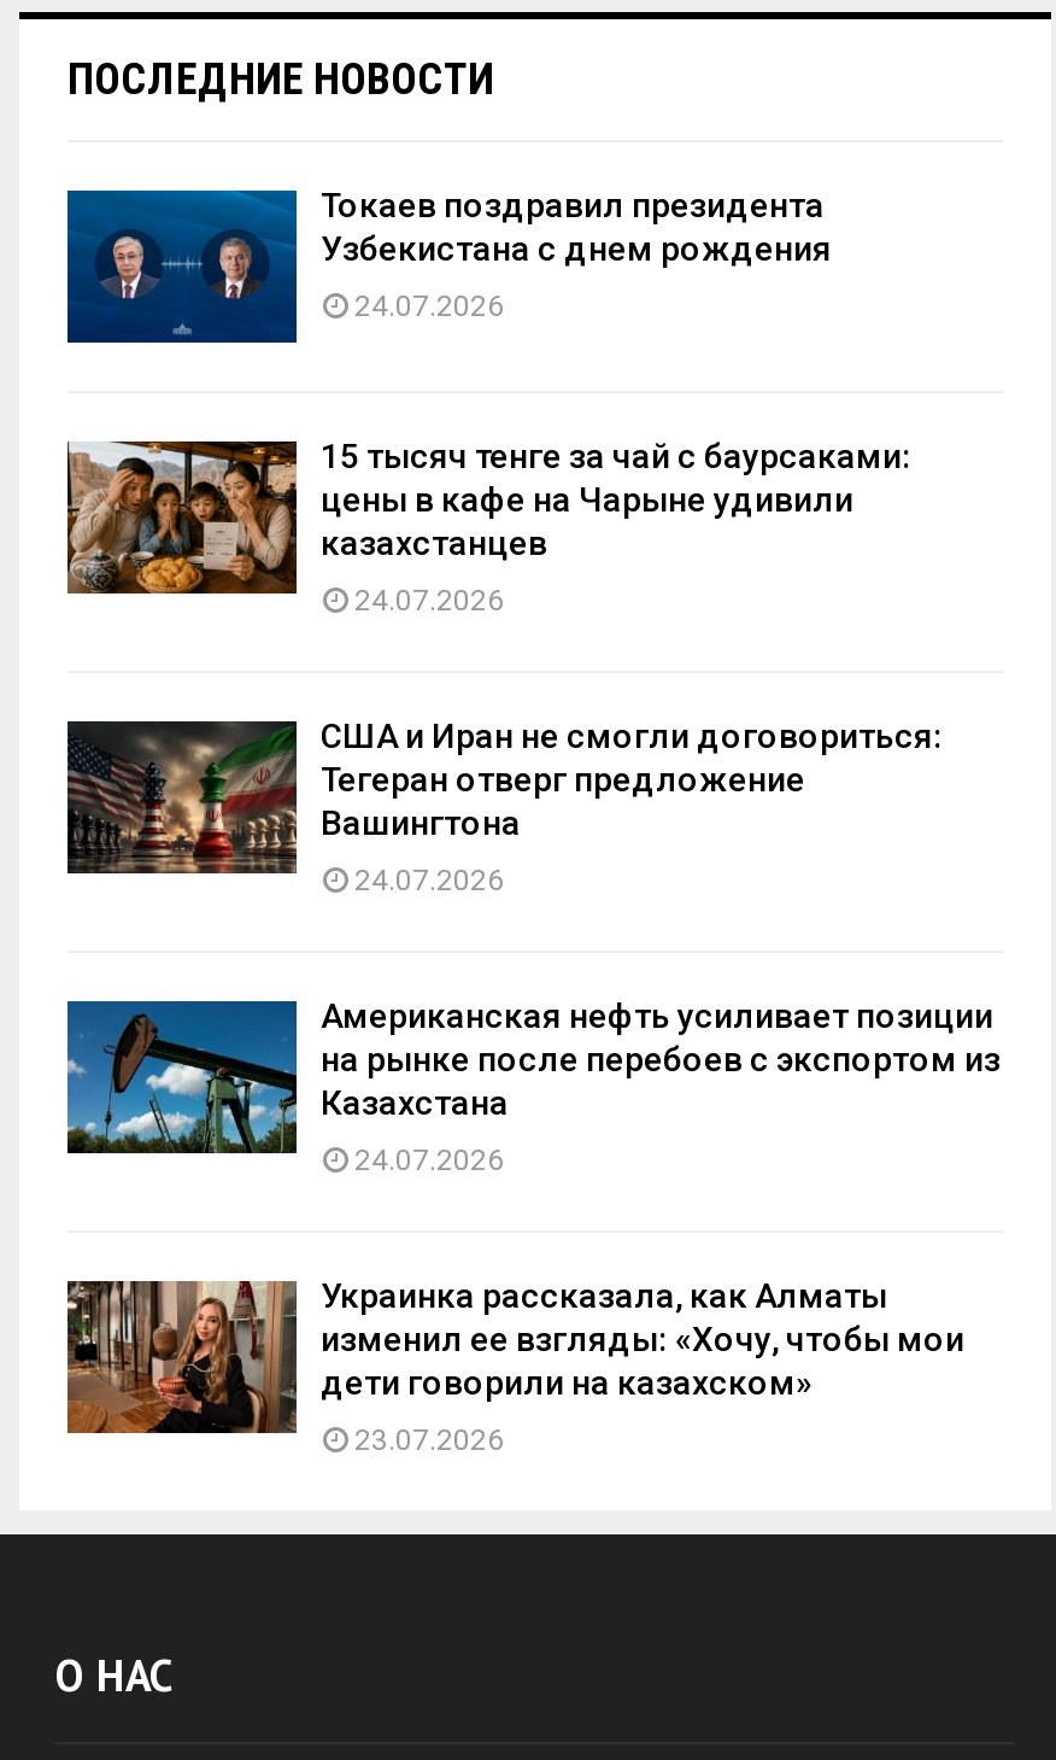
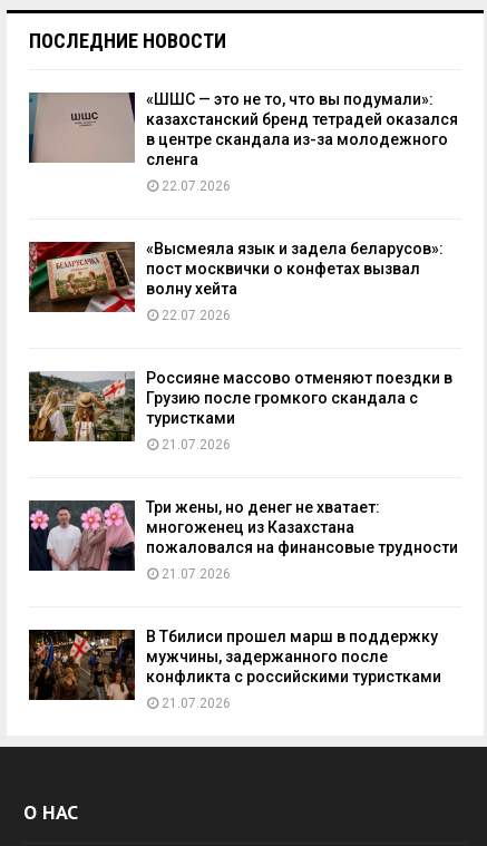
[68,185,832,345] [image] | Токаев поздравил президента | Узбекистана с днем рождения -> [29,90,458,168] [image] | «ШШС — это не то, что вы подумали»: | казахстанский бренд тетрадей оказался | в центре скандала из-за молодежного | сленга
[354,289,504,323] 24.07.2026 -> [162,178,231,194] 22.07.2026
[65,437,911,596] [image] | 15 тысяч тенге за чай с баурсаками: | цены в кафе на Чарыне удивили | казахстанцев -> [28,239,444,313] [image] | «Высмеяла язык и задела беларусов»: | пост москвички о конфетах вызвал | волну хейта
[354,584,504,618] 24.07.2026 -> [162,307,231,323] 22.07.2026
[68,717,943,876] [image] | США и Иран не смогли договориться: | Тегеран отверг предложение | Вашингтона -> [28,369,452,443] [image] | Россияне массово отменяют поездки в | Грузию после громкого скандала с | туристками
[354,864,504,897] 24.07.2026 -> [162,437,231,452] 21.07.2026
[65,996,1001,1153] [image] | Американская нефть усиливает позиции | на рынке после перебоев с экспортом из | Казахстана -> [28,498,458,571] [image] | Три жены, но денег не хватает: | многоженец из Казахстана | пожаловался на финансовые трудности
[354,1144,504,1177] 24.07.2026 -> [162,566,231,581] 21.07.2026
[65,1276,964,1436] [image] | Украинка рассказала, как Алматы | изменил ее взгляды: «Хочу, чтобы мои | дети говорили на казахском» -> [28,627,441,701] [image] | В Тбилиси прошел марш в поддержку | мужчины, задержанного после | конфликта с российскими туристками
[354,1423,504,1457] 23.07.2026 -> [162,695,231,711] 21.07.2026

